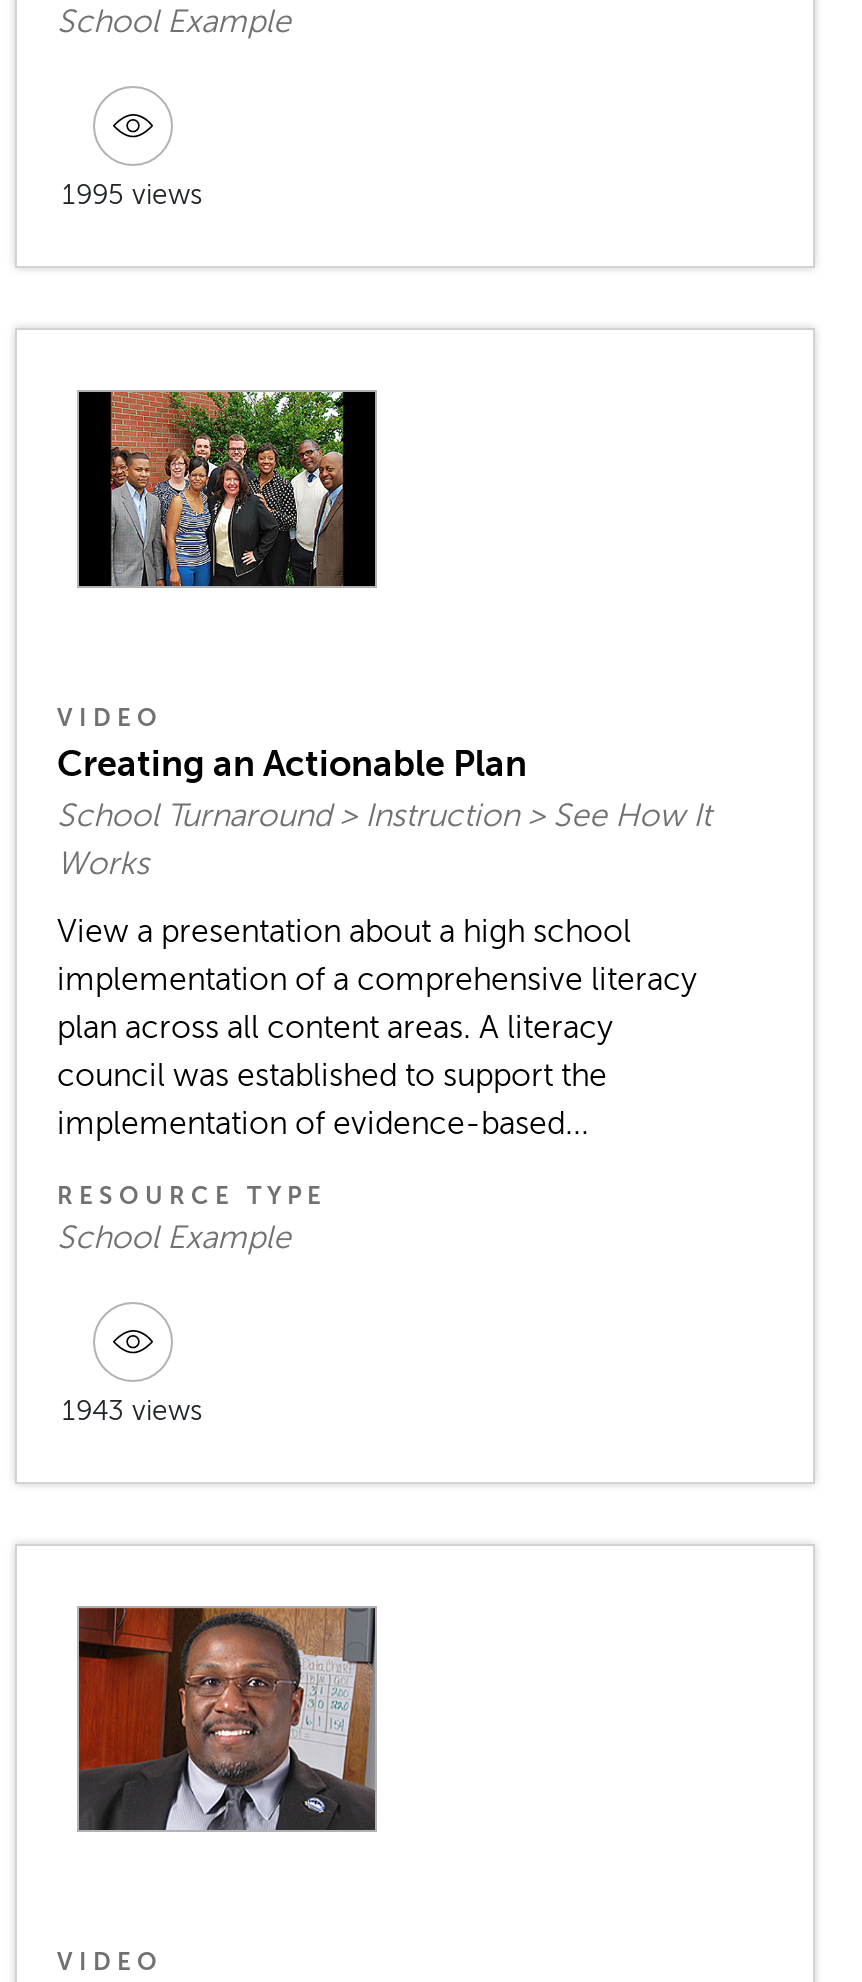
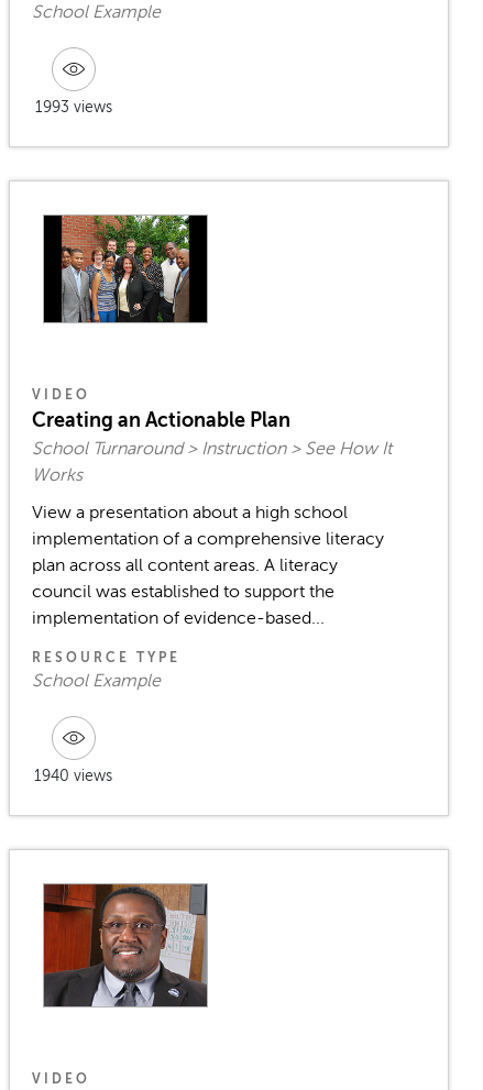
[62,181,202,211] 1995 views -> [35,100,112,116] 1993 views
[62,1395,202,1425] 1943 views -> [34,767,112,784] 1940 views

